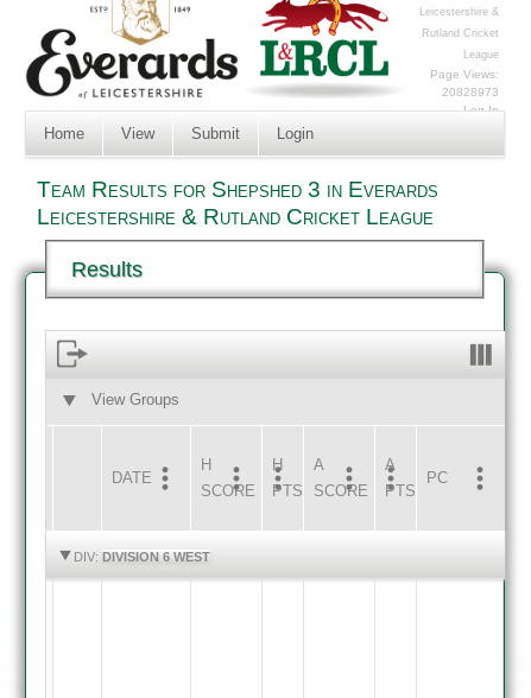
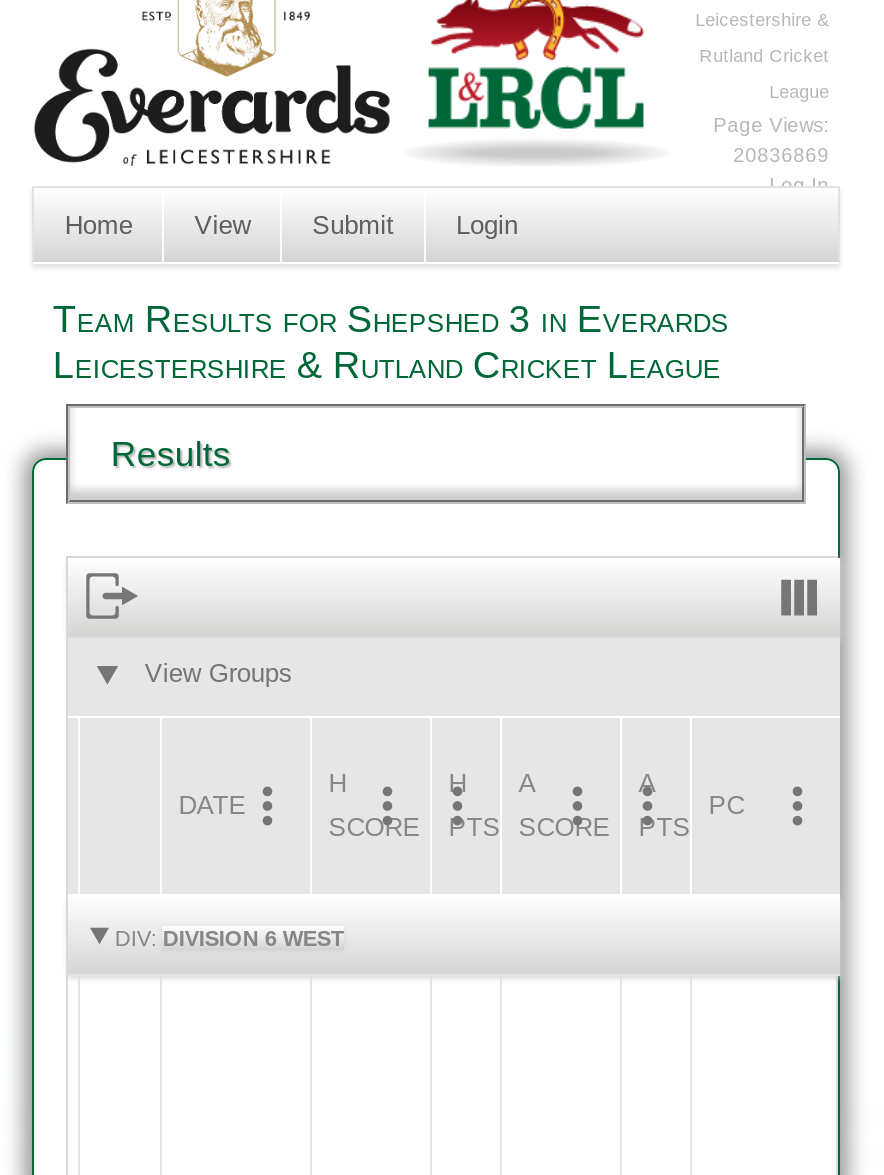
[441,85,498,99] 20828973 -> [733,144,829,166] 20836869

